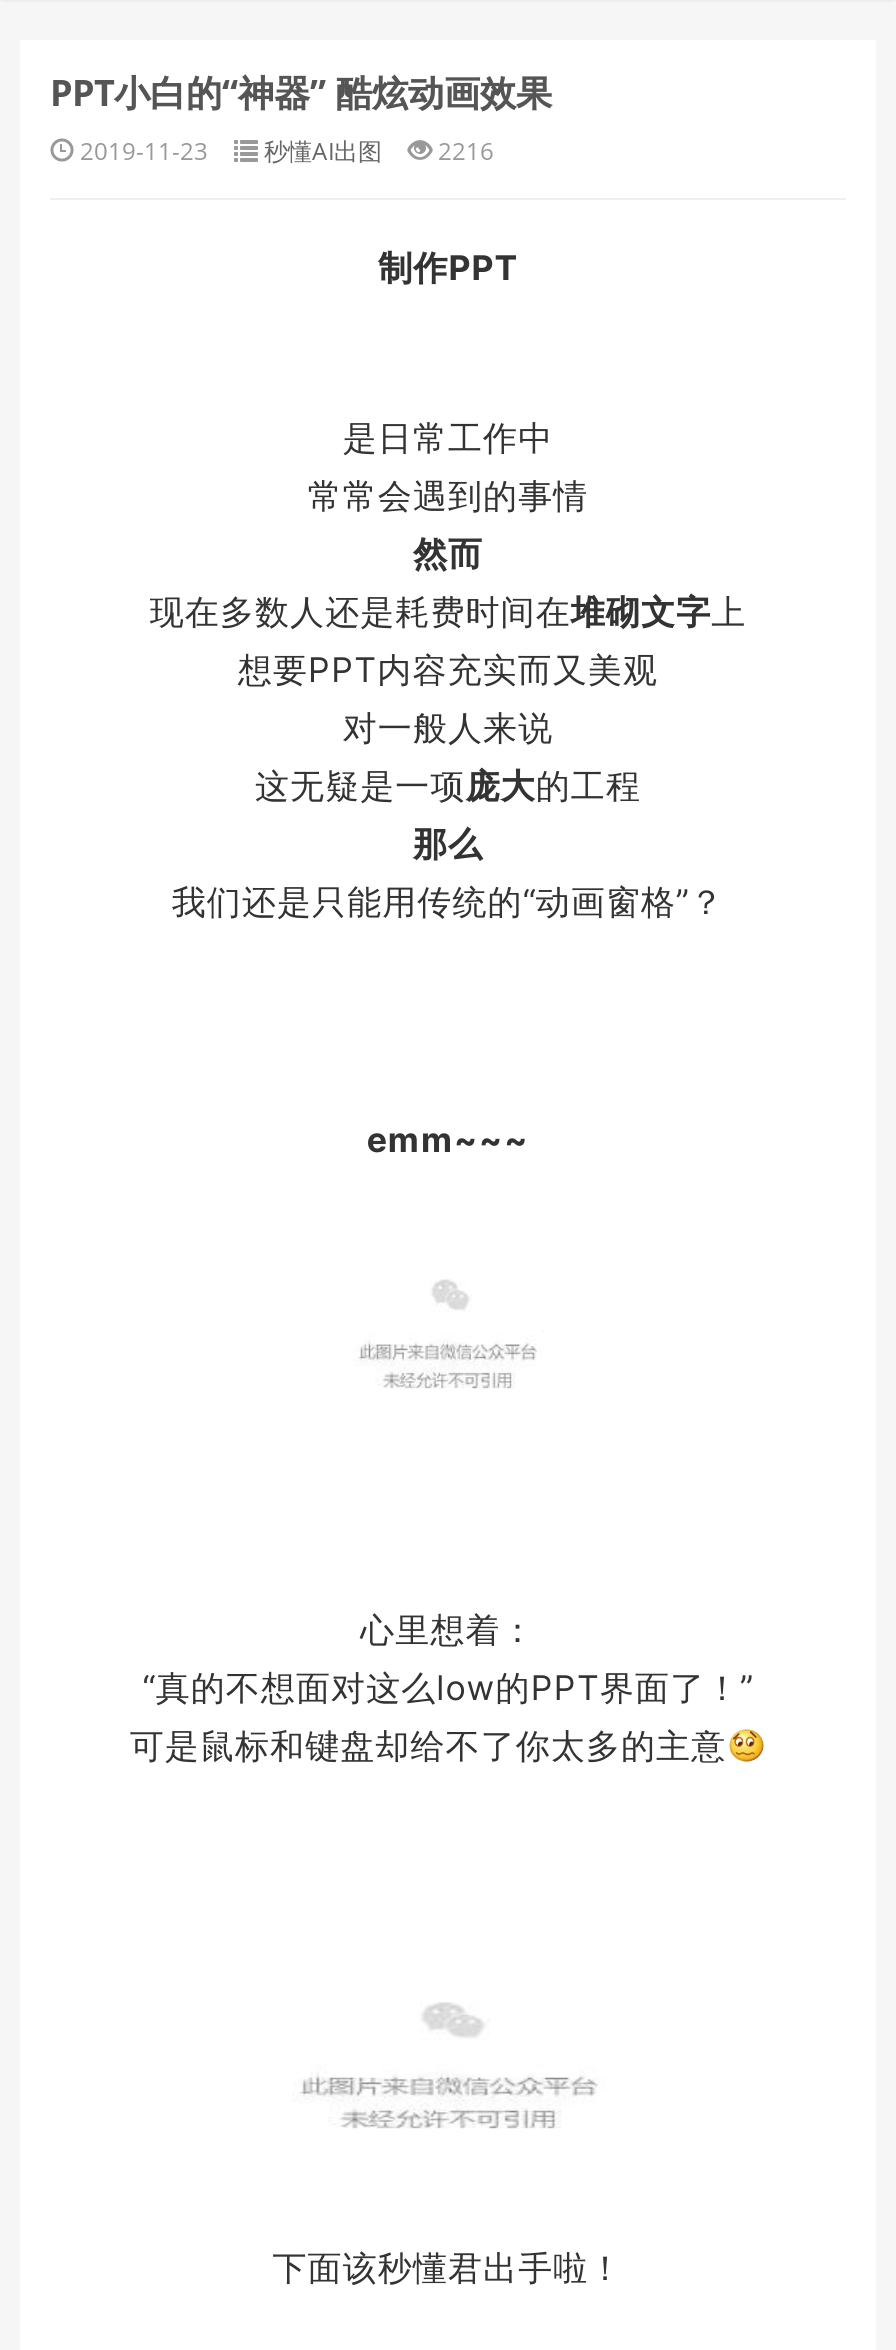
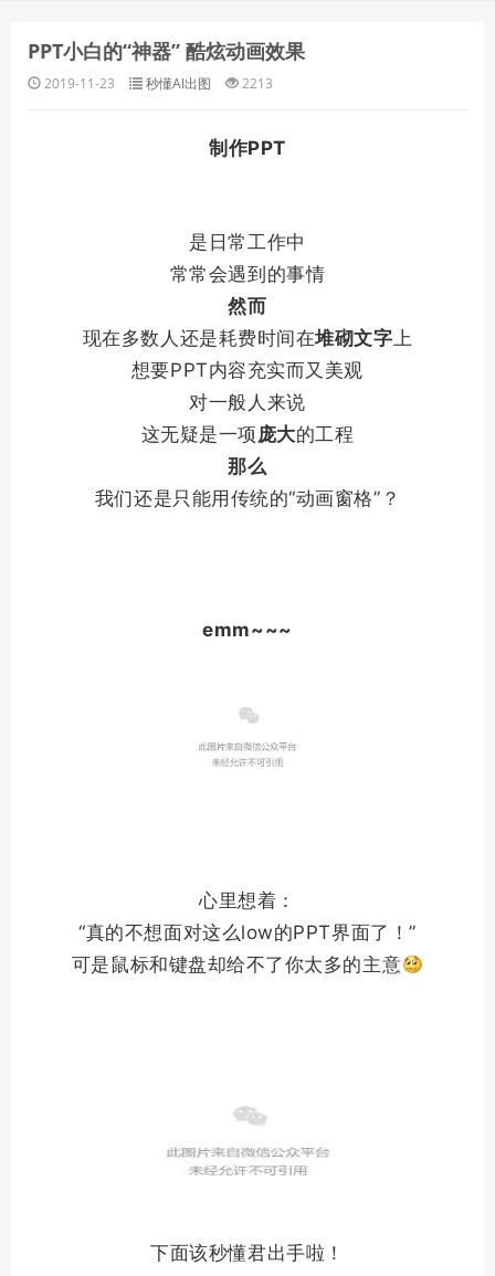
[74,134,494,168] 2019-11-23 秒懂AI出图 2216 -> [41,74,273,93] 2019-11-23 秒懂AI出图 2213

